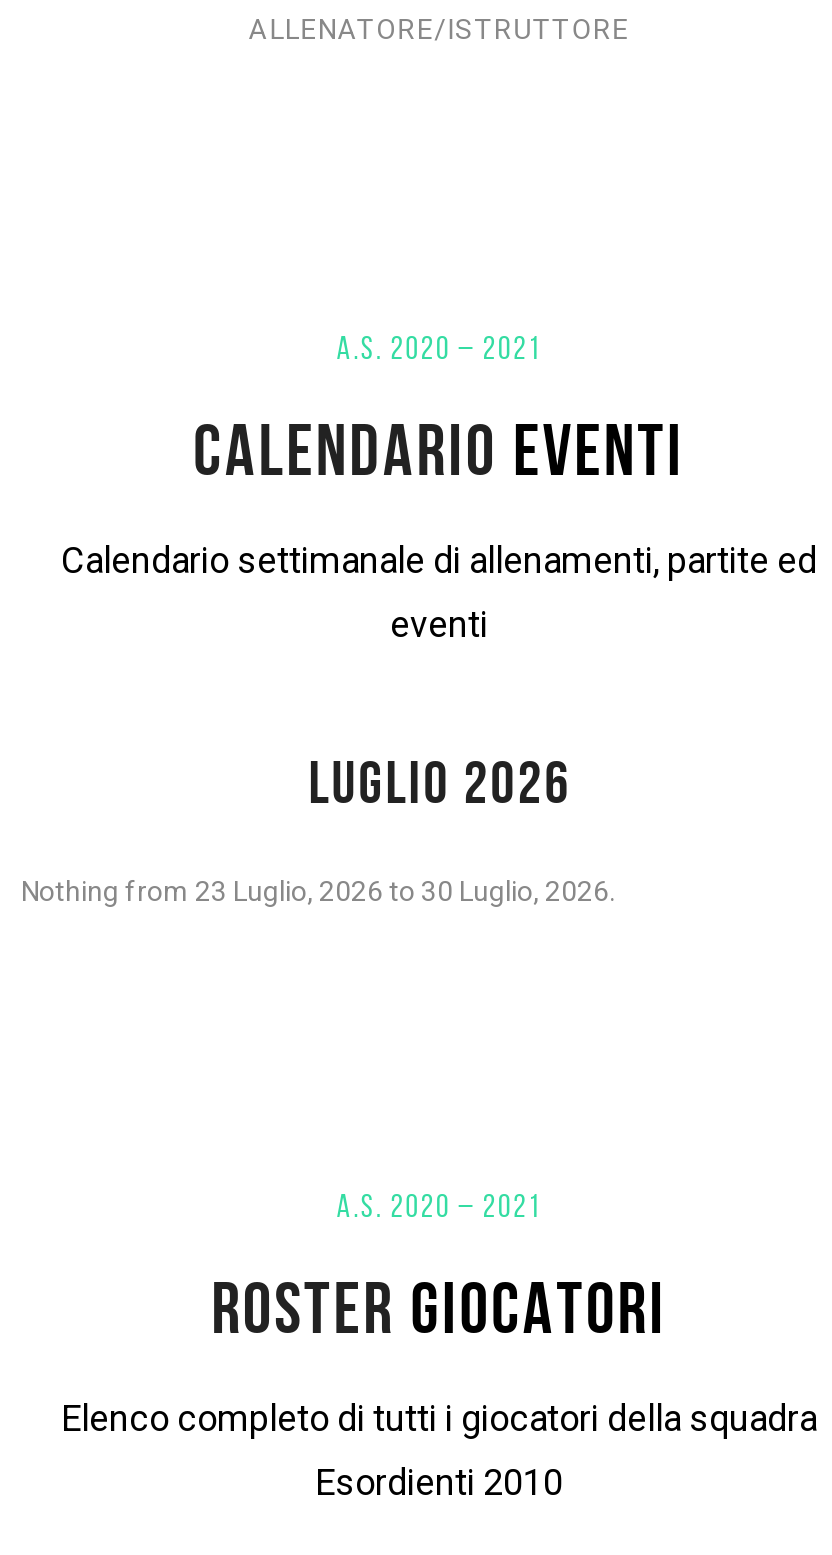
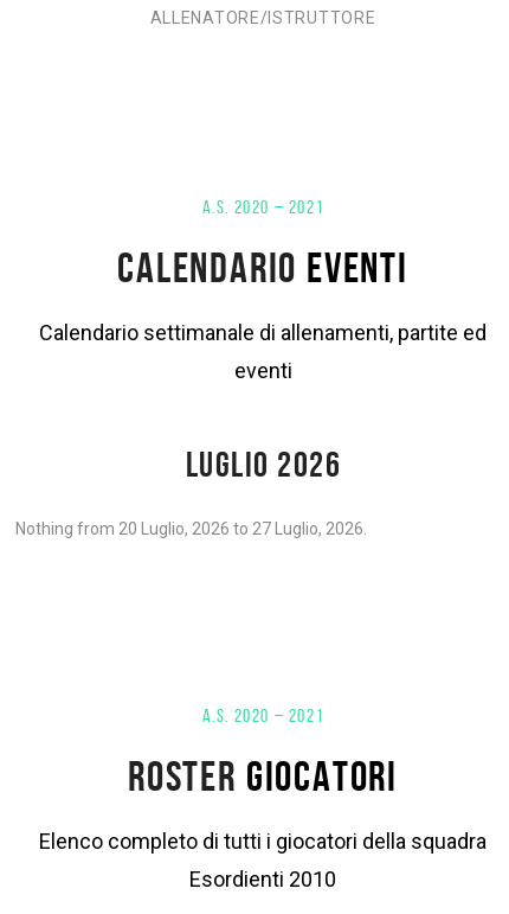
[21,874,615,906] Nothing from 23 Luglio, 2026 to 30 Luglio, 2026. -> [15,519,367,538] Nothing from 20 Luglio, 2026 to 27 Luglio, 2026.

